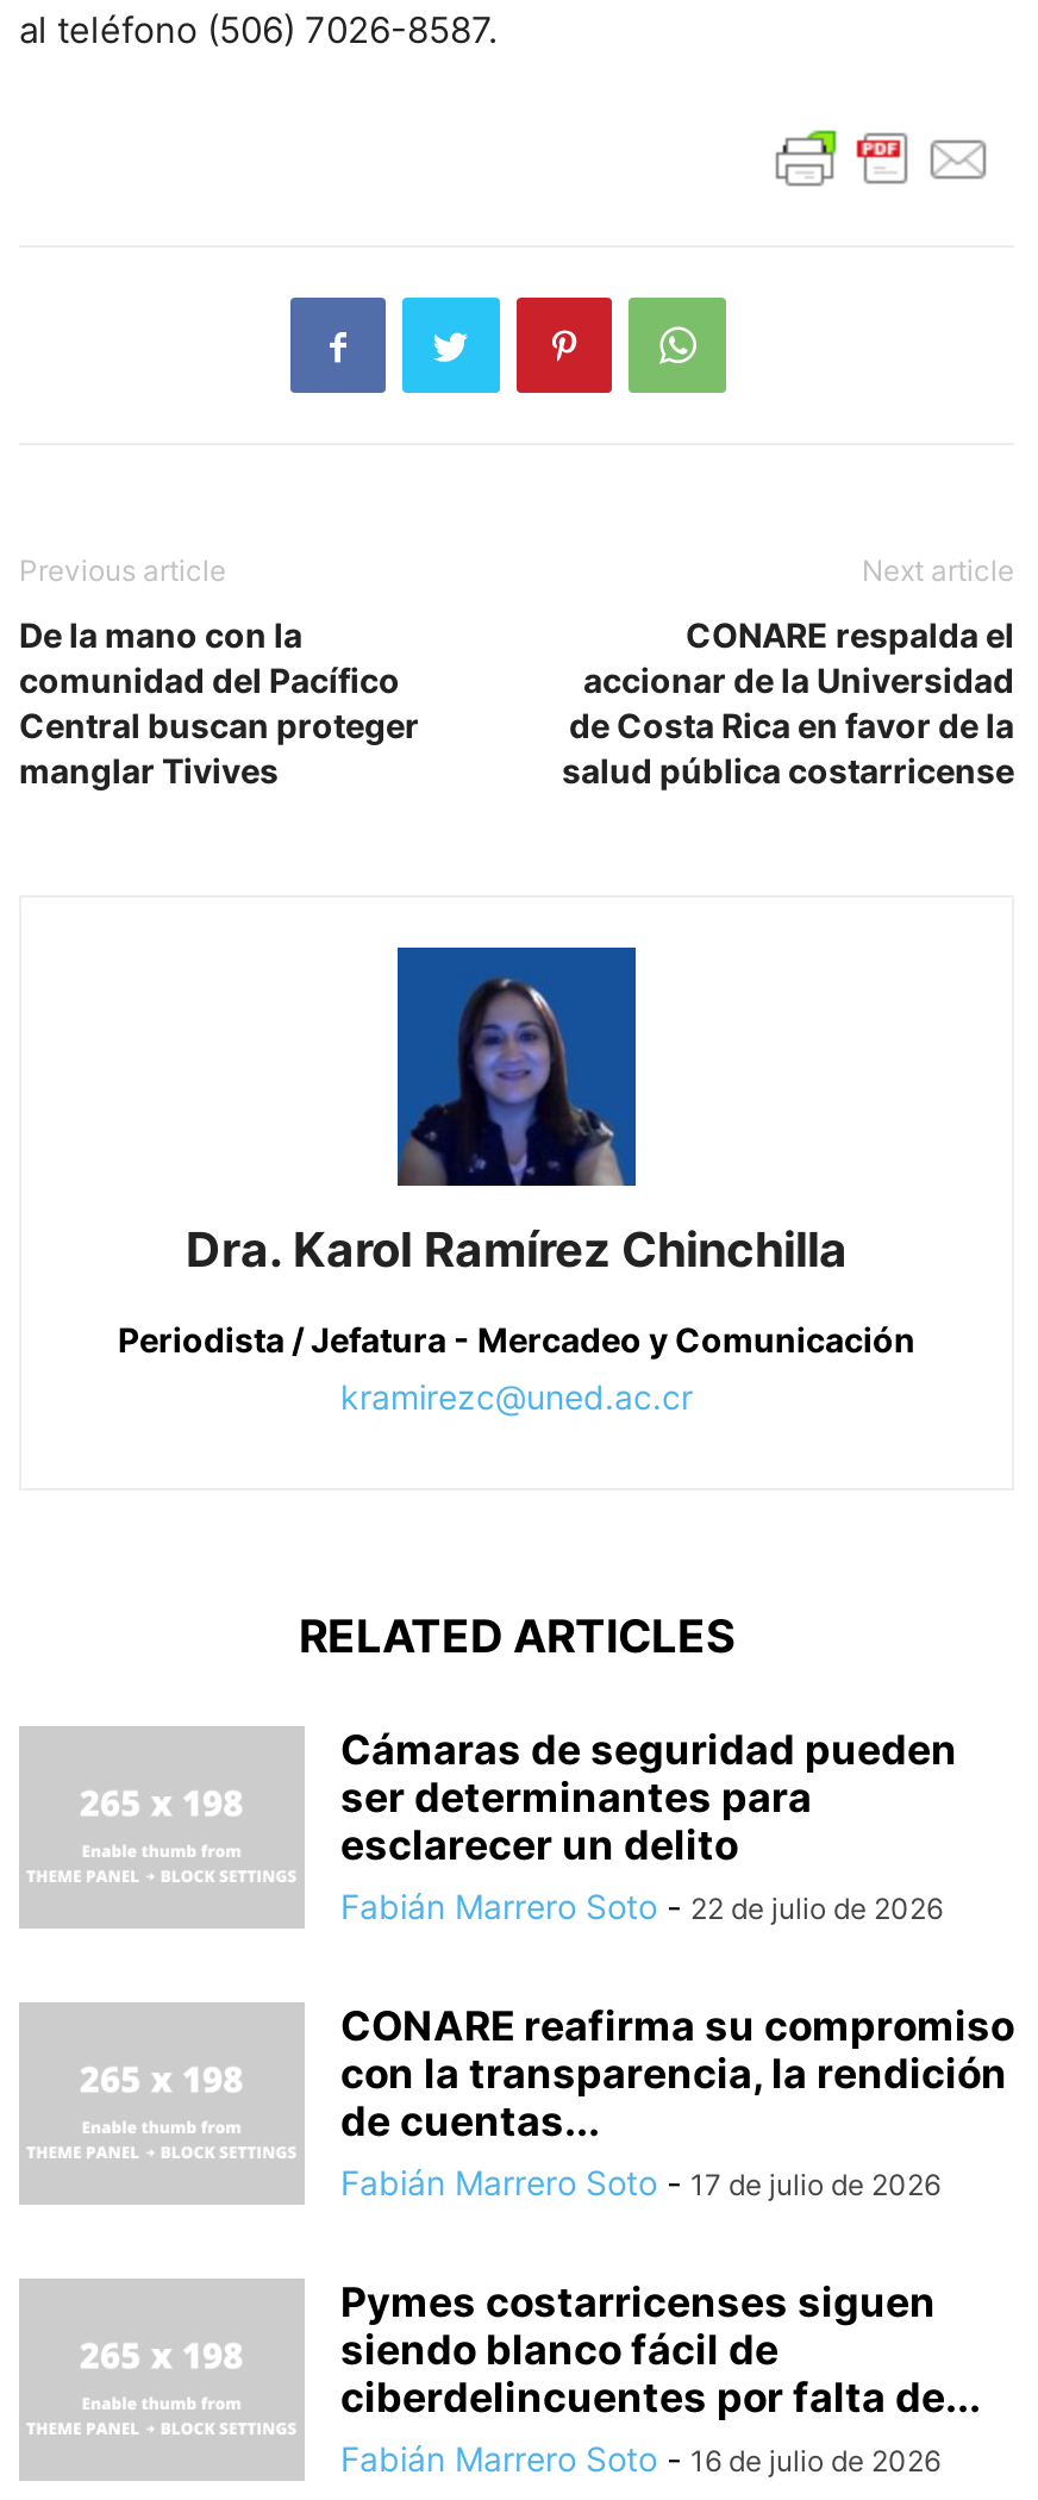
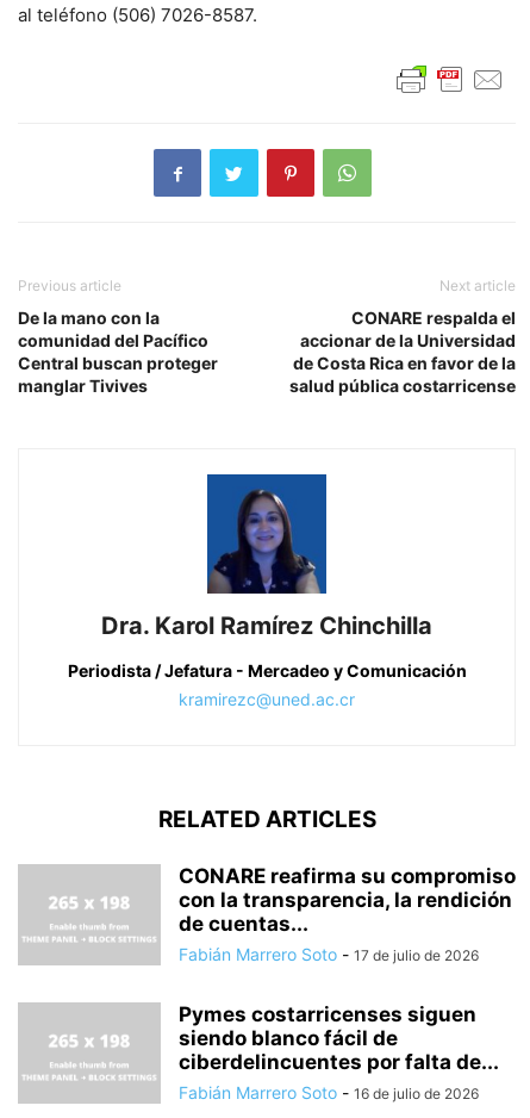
[340,1727,957,1927] Cámaras de seguridad pueden | ser determinantes para | esclarecer un delito | Fabián Marrero Soto - 22 de julio de 2026 -> none

